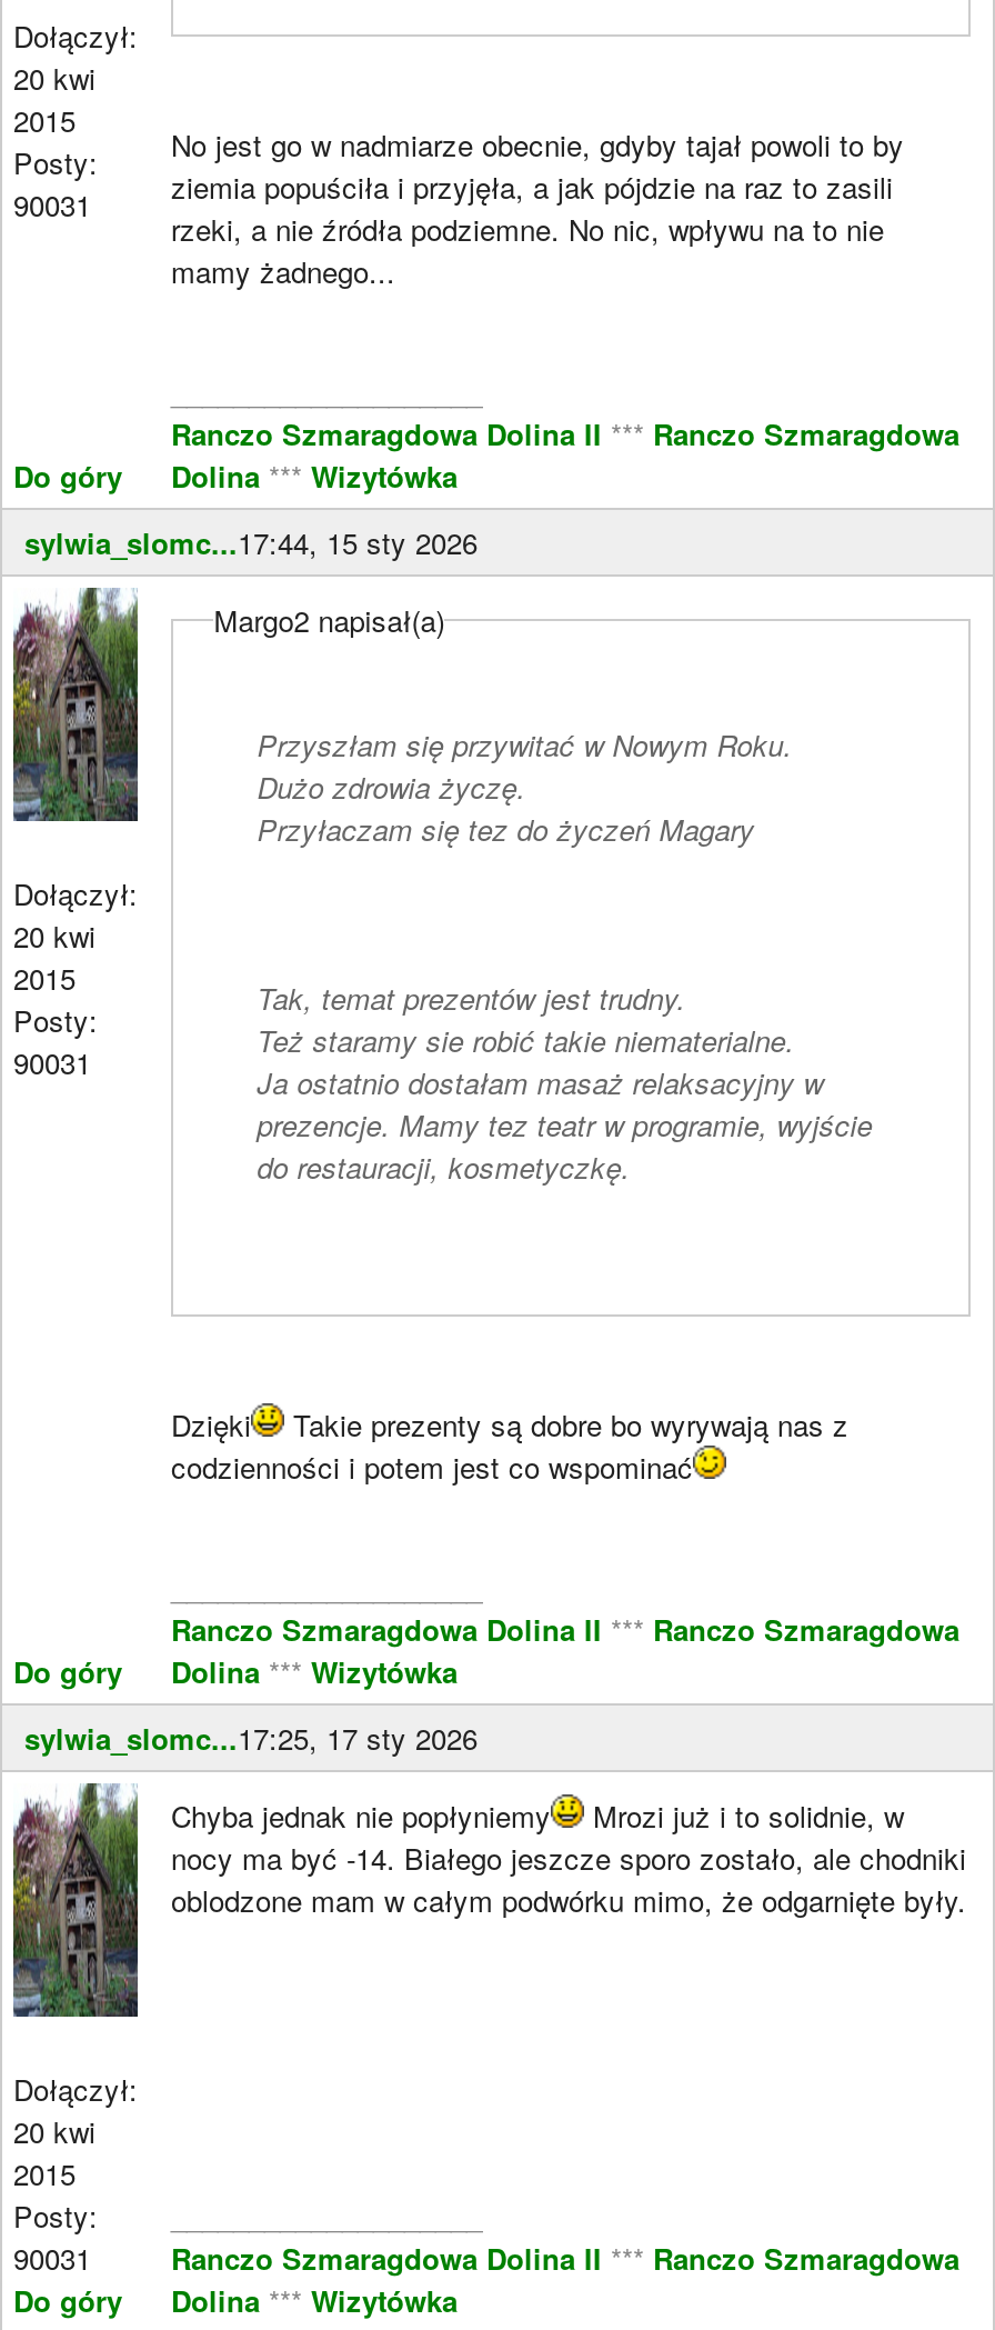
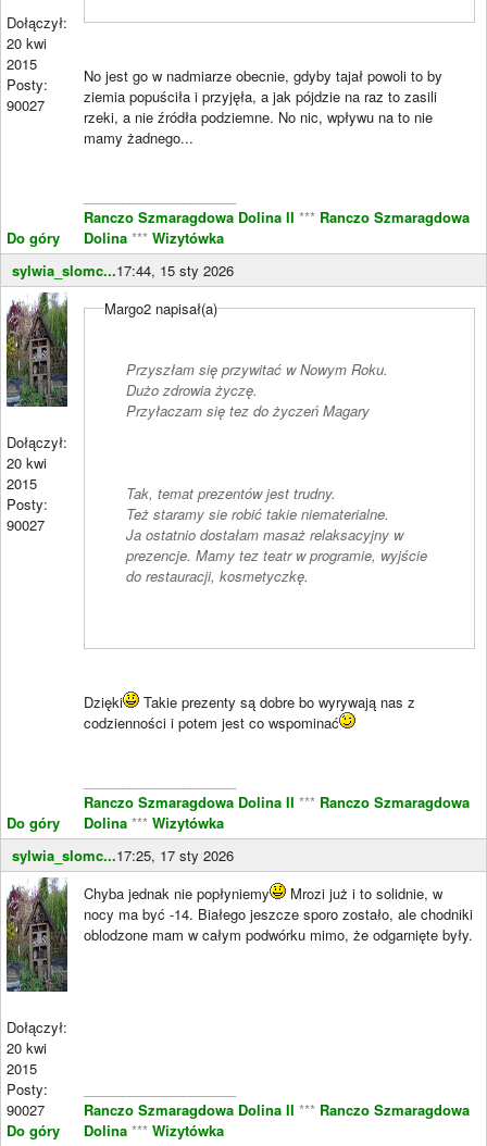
[13,165,893,225] 90031 ziemia popuściła i przyjęła, a jak pójdzie na raz to zasili -> [7,85,437,115] 90027 ziemia popuściła i przyjęła, a jak pójdzie na raz to zasili
[13,1040,91,1082] 90031 -> [7,514,45,535] 90027
[13,2236,959,2278] 90031 Ranczo Szmaragdowa Dolina II *** Ranczo Szmaragdowa -> [7,1099,470,1119] 90027 Ranczo Szmaragdowa Dolina II *** Ranczo Szmaragdowa

